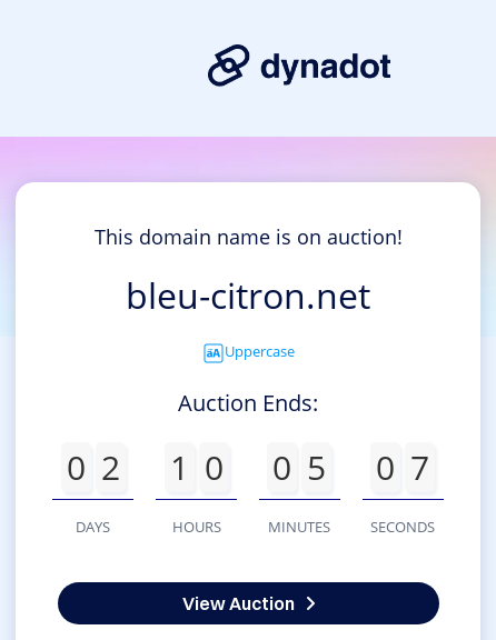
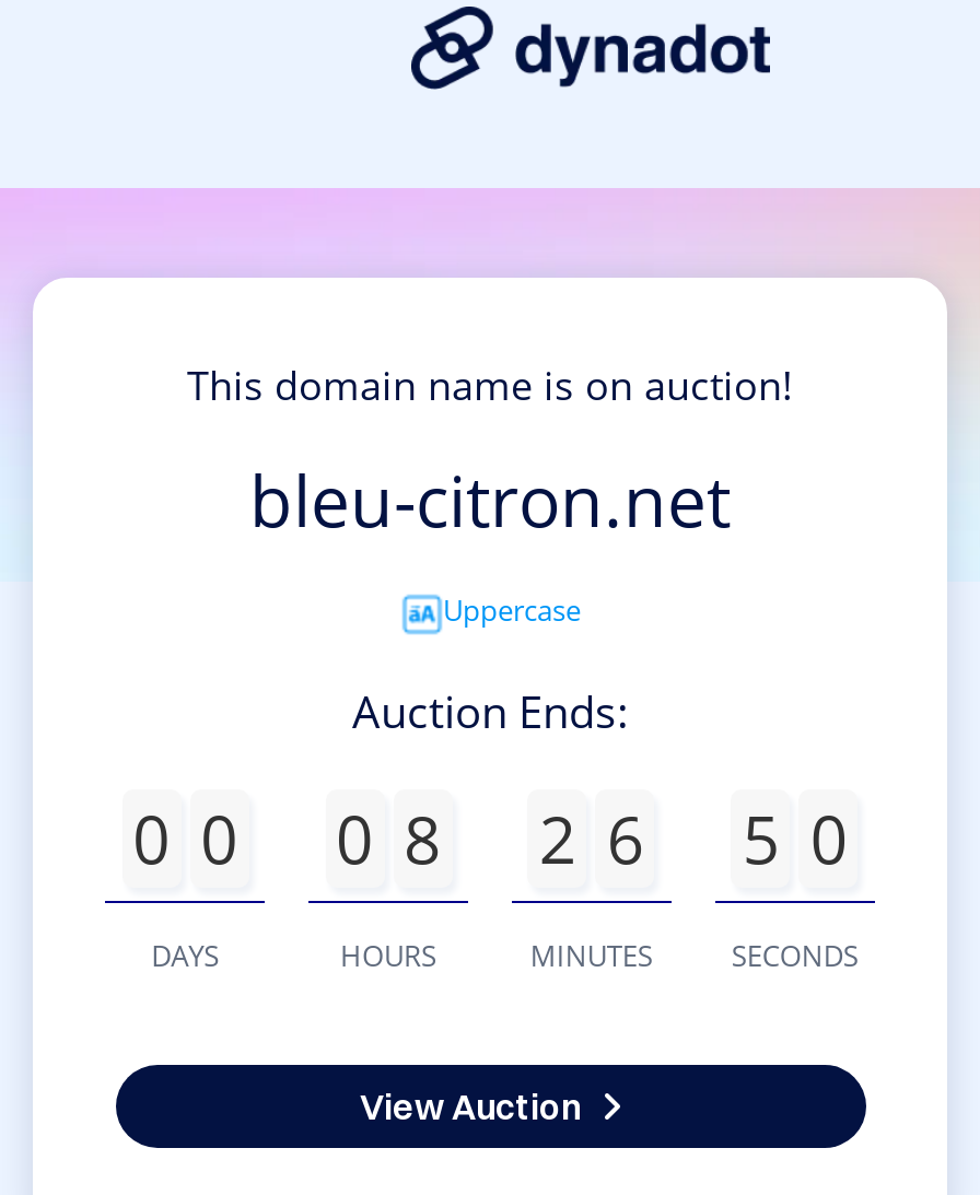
[66,444,120,490] 0 2 -> [133,794,238,883] 0 0
[170,444,223,490] 1 0 -> [336,794,441,883] 0 8
[273,444,326,490] 0 5 -> [539,794,644,883] 2 6
[376,444,430,490] 0 7 -> [742,794,847,883] 5 0

